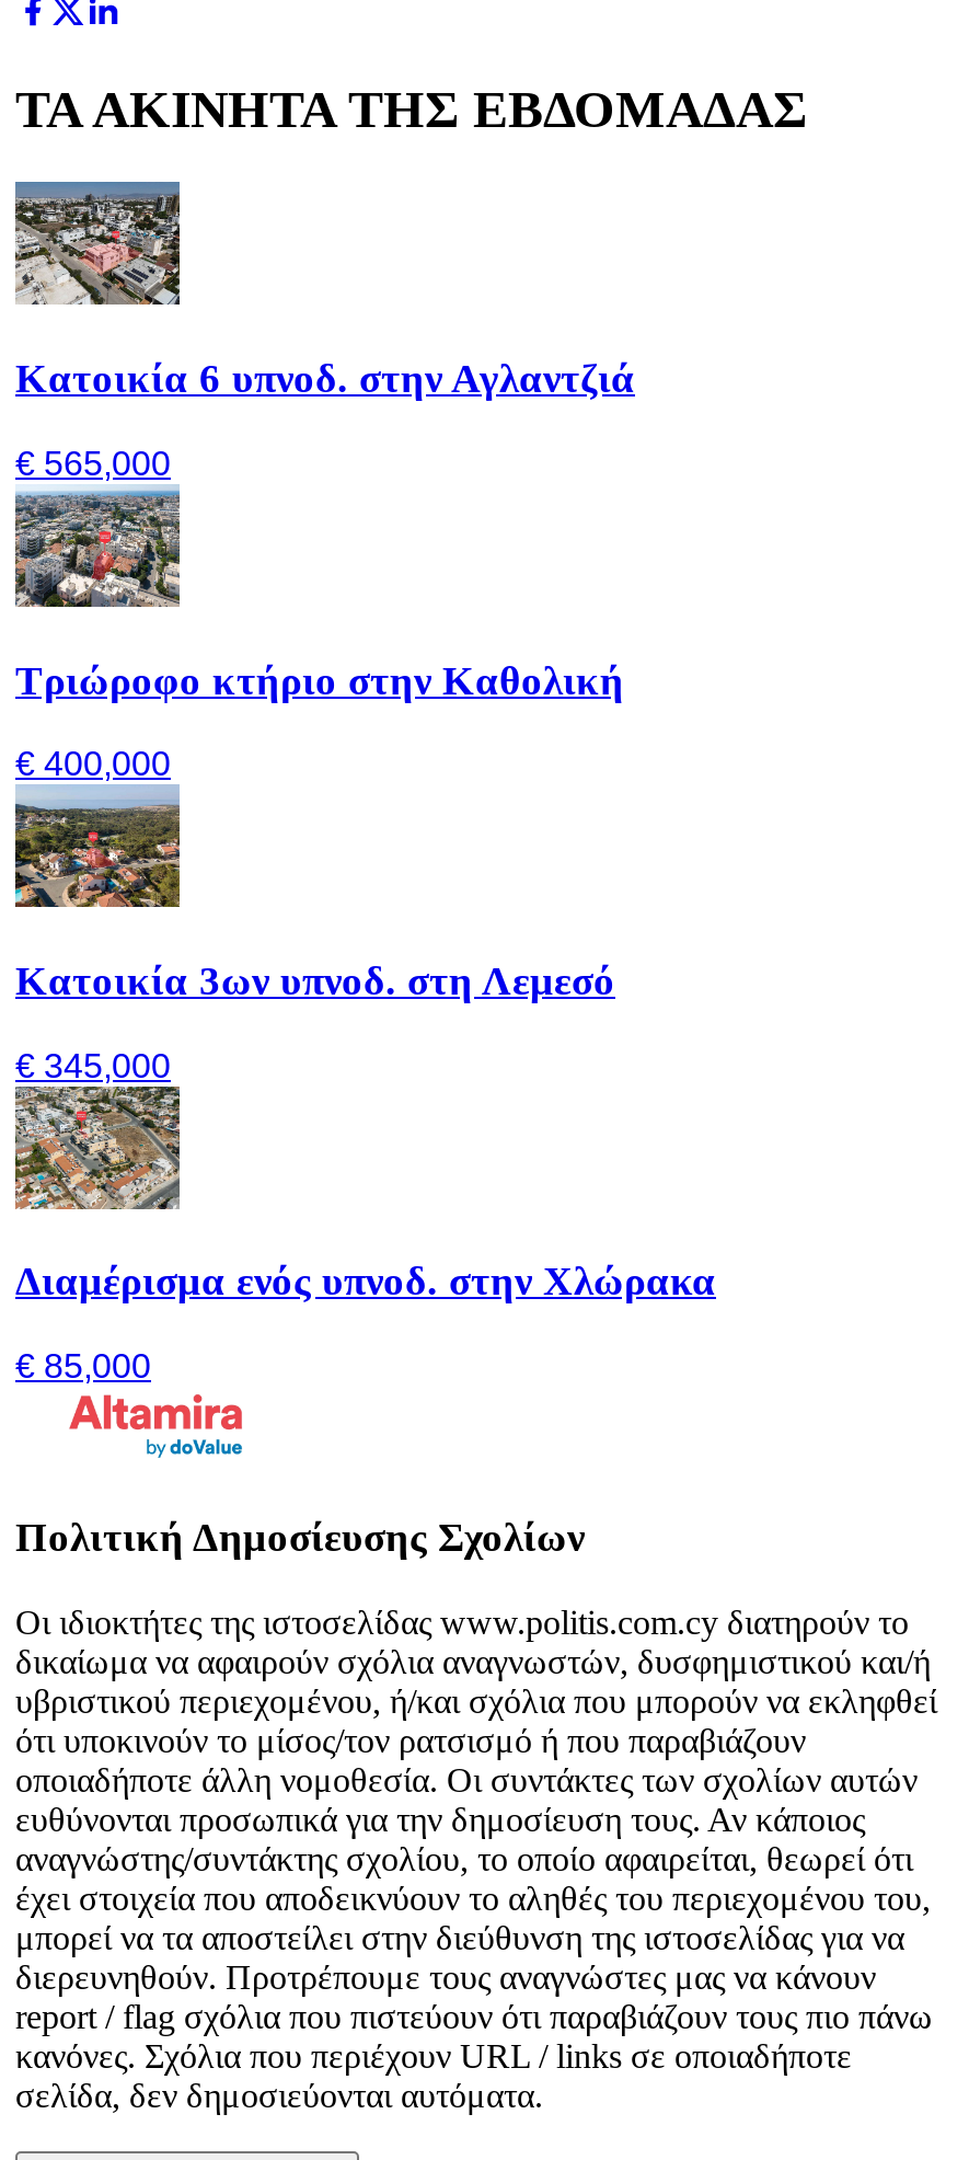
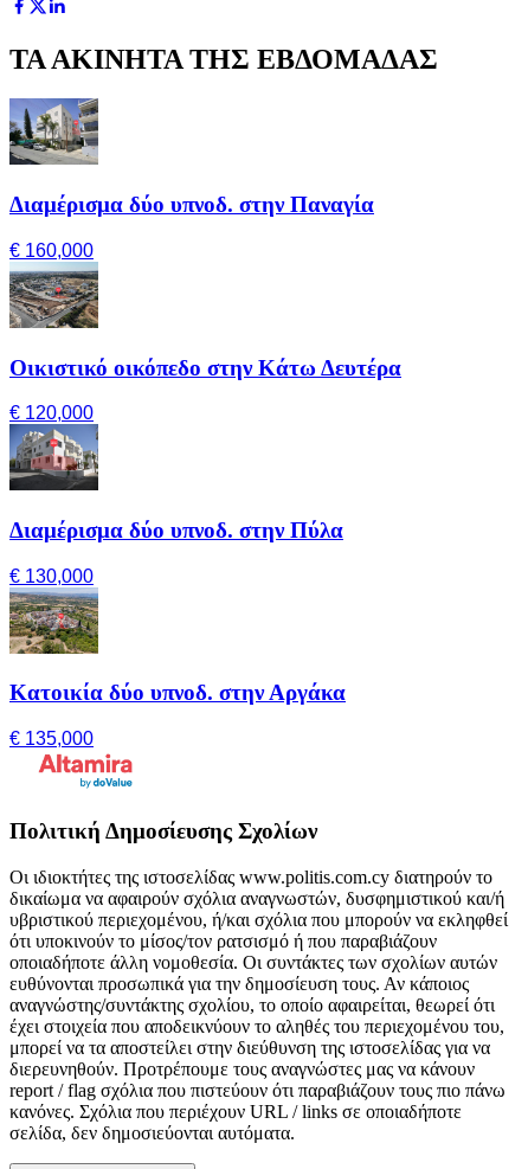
[13,182,635,401] [image] | Κατοικία 6 υπνοδ. στην Αγλαντζιά -> [8,98,374,217] [image] | Διαμέρισμα δύο υπνοδ. στην Παναγία
[15,444,171,482] € 565,000 -> [9,240,94,260] € 160,000
[13,497,624,702] [image] | Τριώροφο κτήριο στην Καθολική -> [9,269,401,380] [image] | Οικιστικό οικόπεδο στην Κάτω Δευτέρα
[15,745,171,783] € 400,000 -> [9,403,94,423] € 120,000
[13,800,615,1003] [image] | Κατοικία 3ων υπνοδ. στη Λεμεσό -> [8,432,343,542] [image] | Διαμέρισμα δύο υπνοδ. στην Πύλα
[15,1047,171,1084] € 345,000 -> [9,566,94,586] € 130,000
[15,1100,716,1305] [image] | Διαμέρισμα ενός υπνοδ. στην Χλώρακα -> [9,595,346,705] [image] | Κατοικία δύο υπνοδ. στην Αργάκα
[15,1348,151,1385] € 85,000 -> [9,729,94,749] € 135,000

